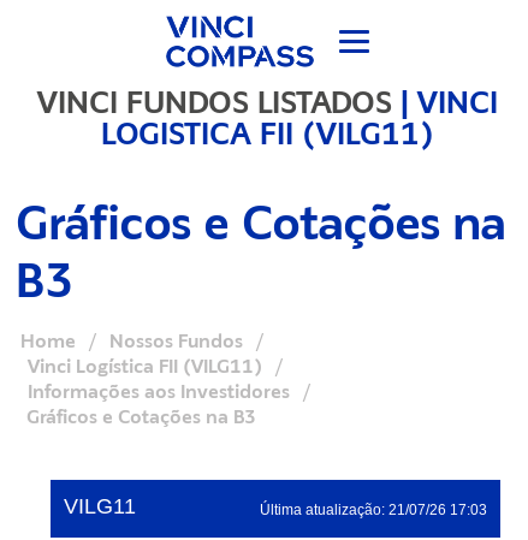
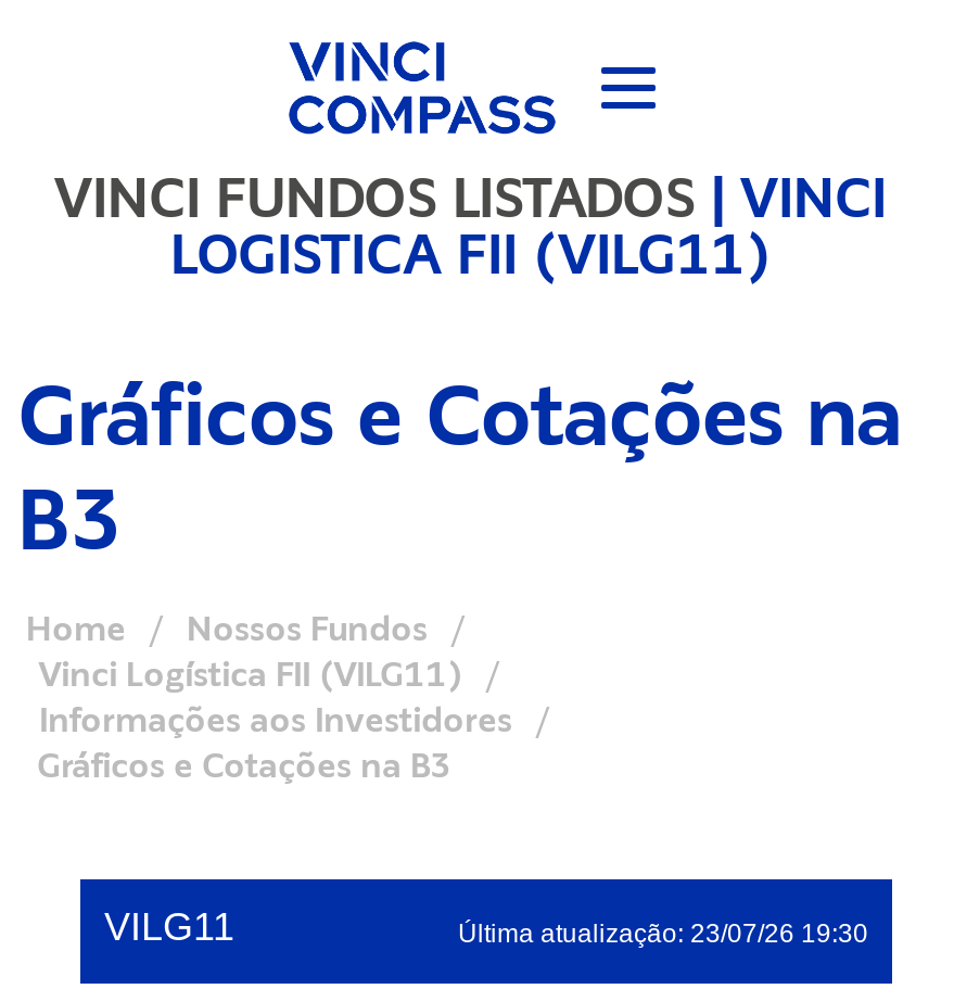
[260,501,487,518] Última atualização: 21/07/26 17:03 -> [458,918,868,948] Última atualização: 23/07/26 19:30

